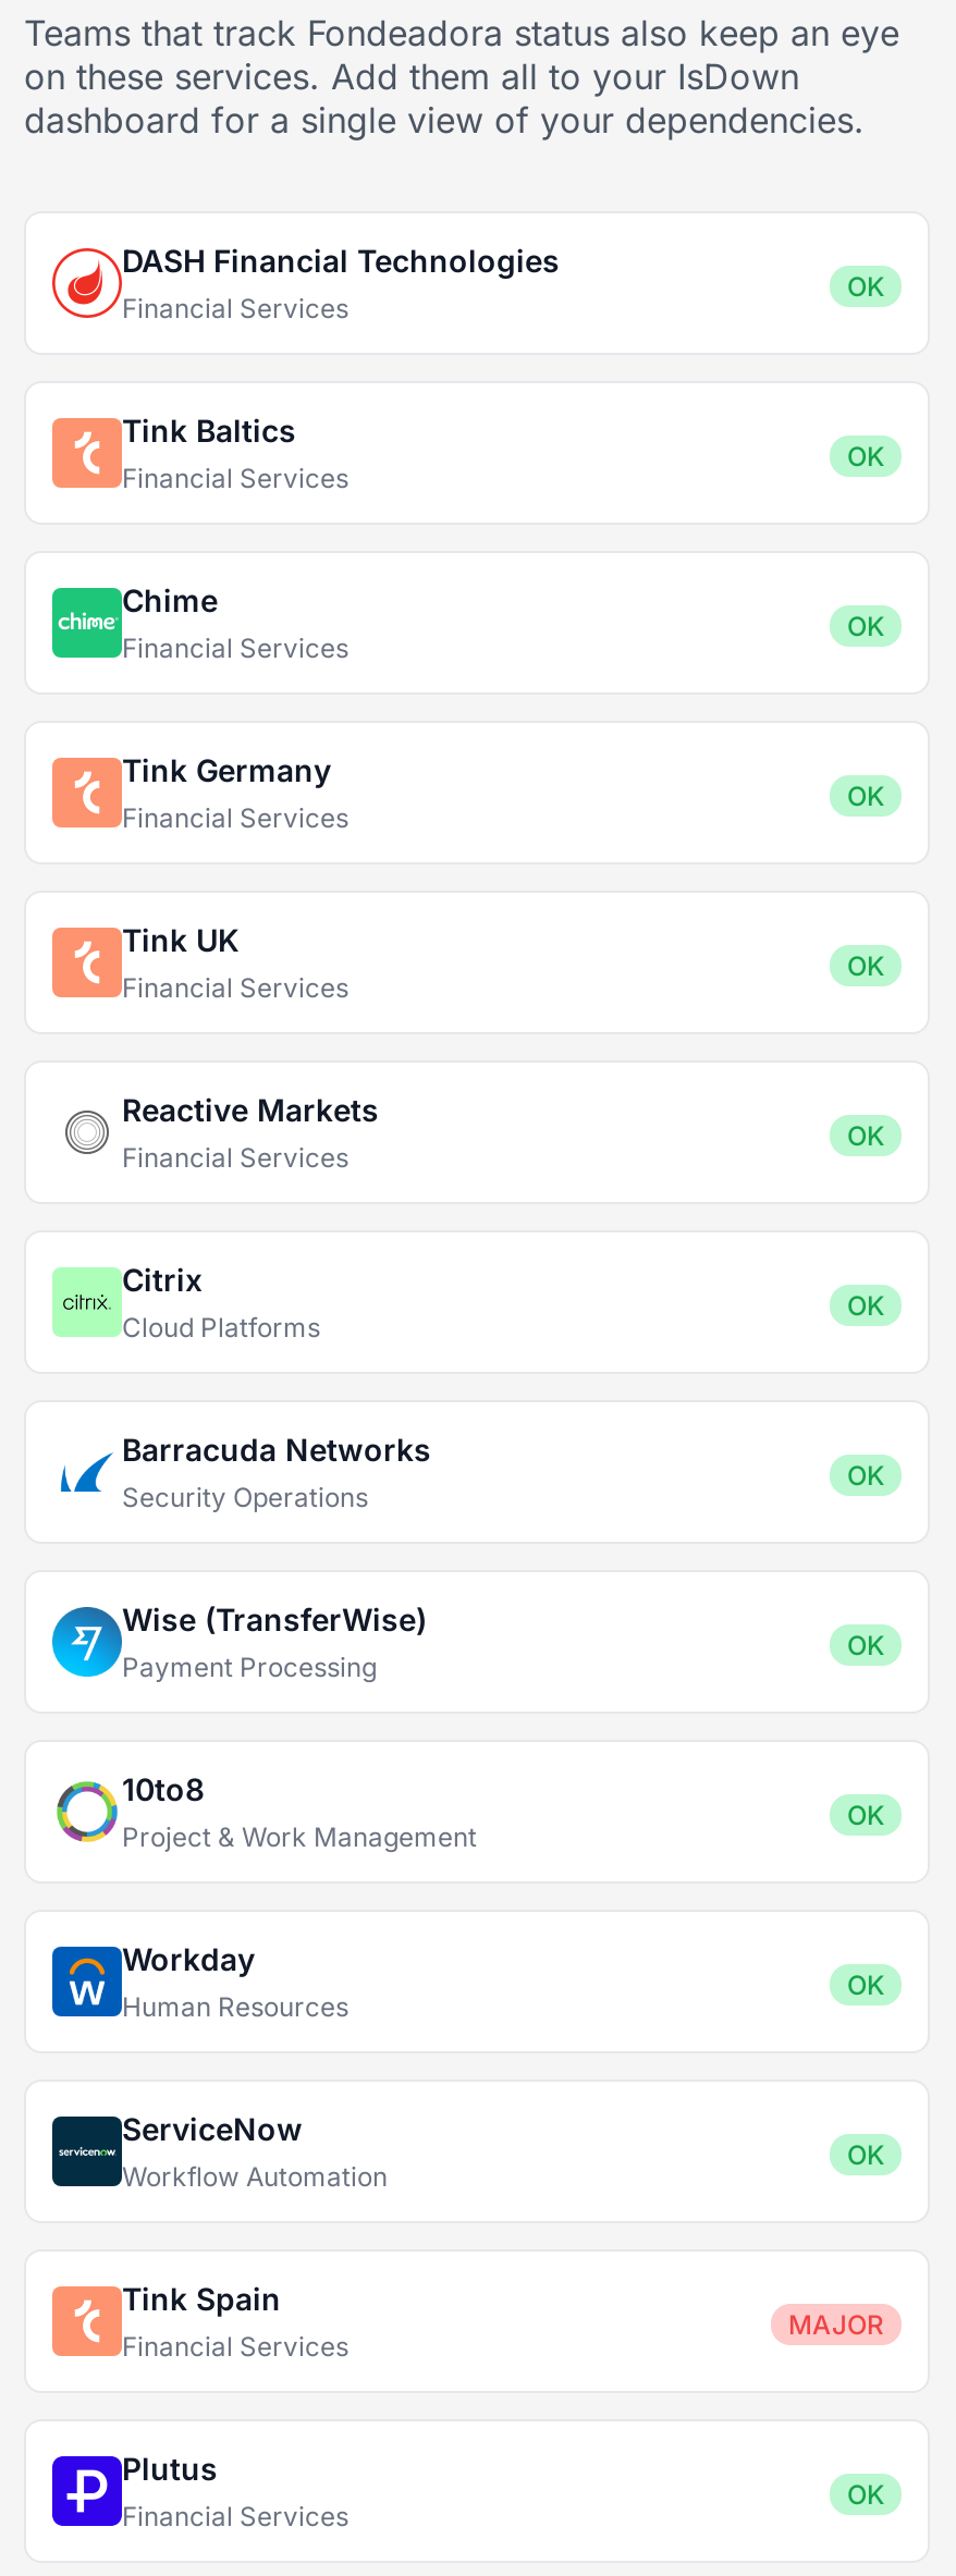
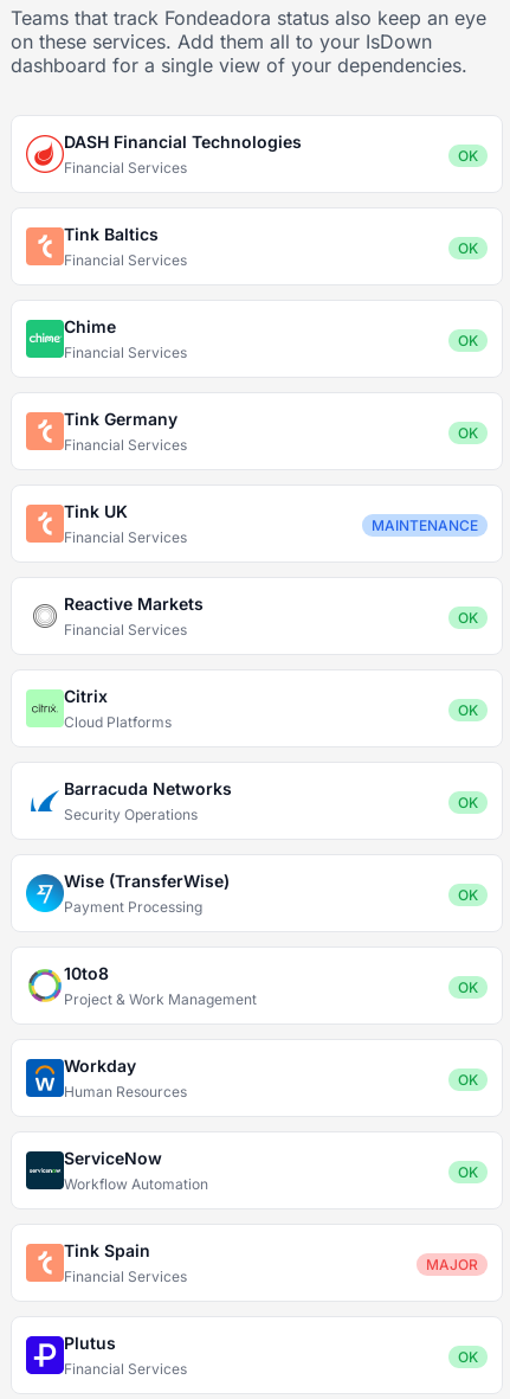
[847,949,884,982] OK -> [372,516,478,534] MAINTENANCE

